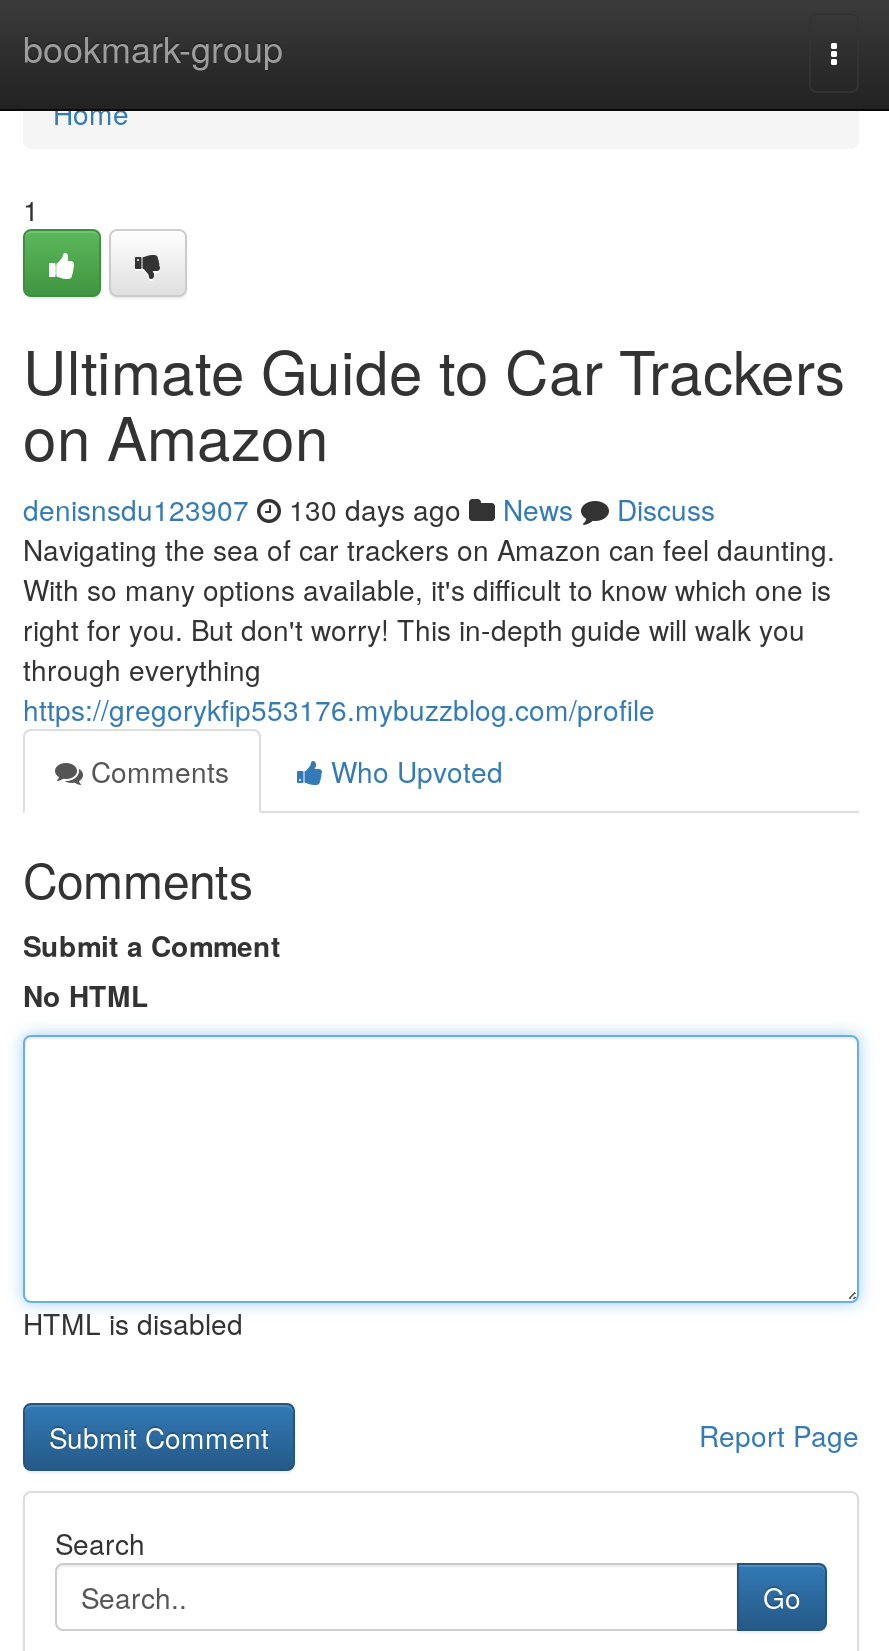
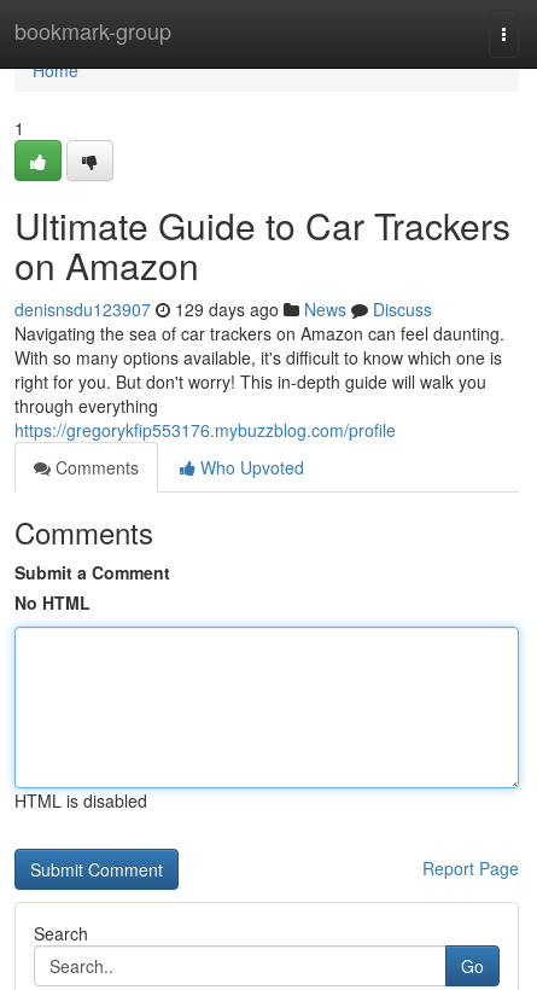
[23,489,715,529] denisnsdu123907 130 days ago News Discuss -> [14,297,432,321] denisnsdu123907 129 days ago News Discuss

